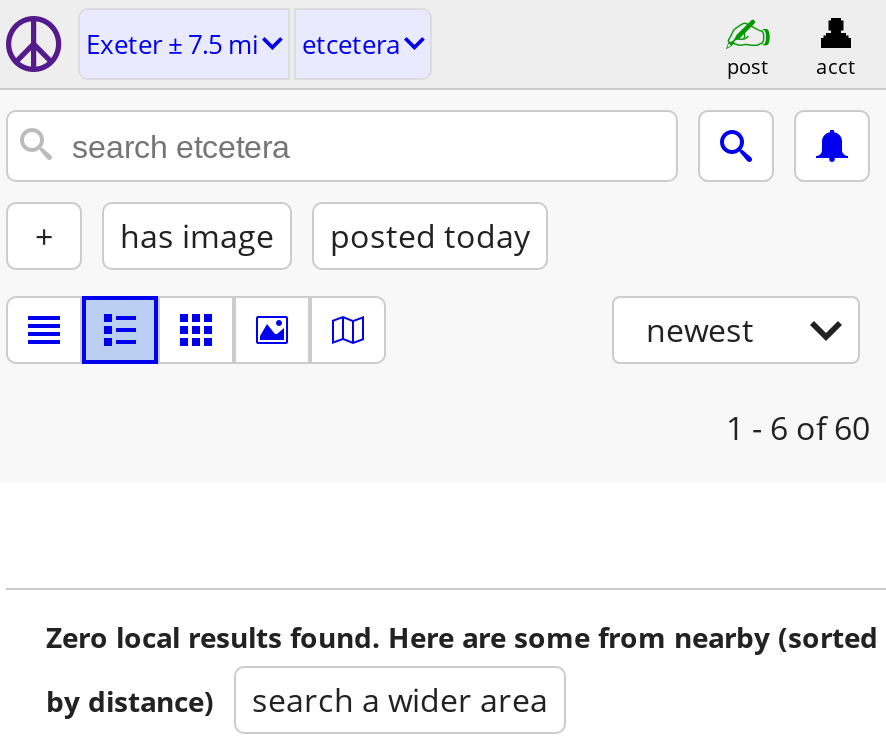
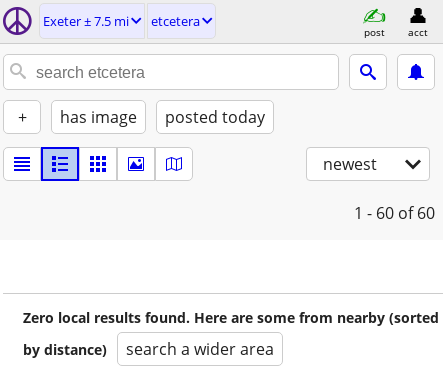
[726,406,870,450] 1 - 6 of 60 -> [354,202,435,224] 1 - 60 of 60

